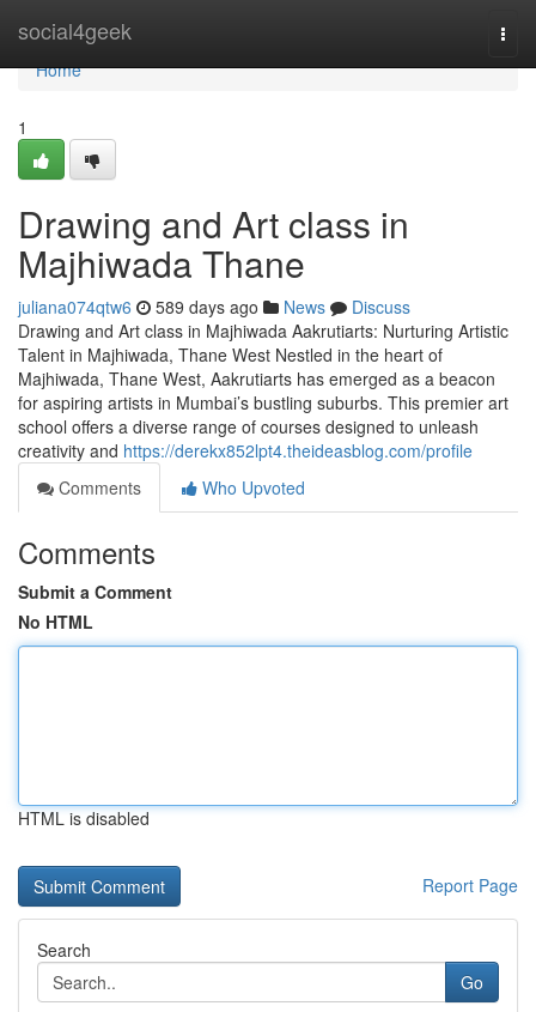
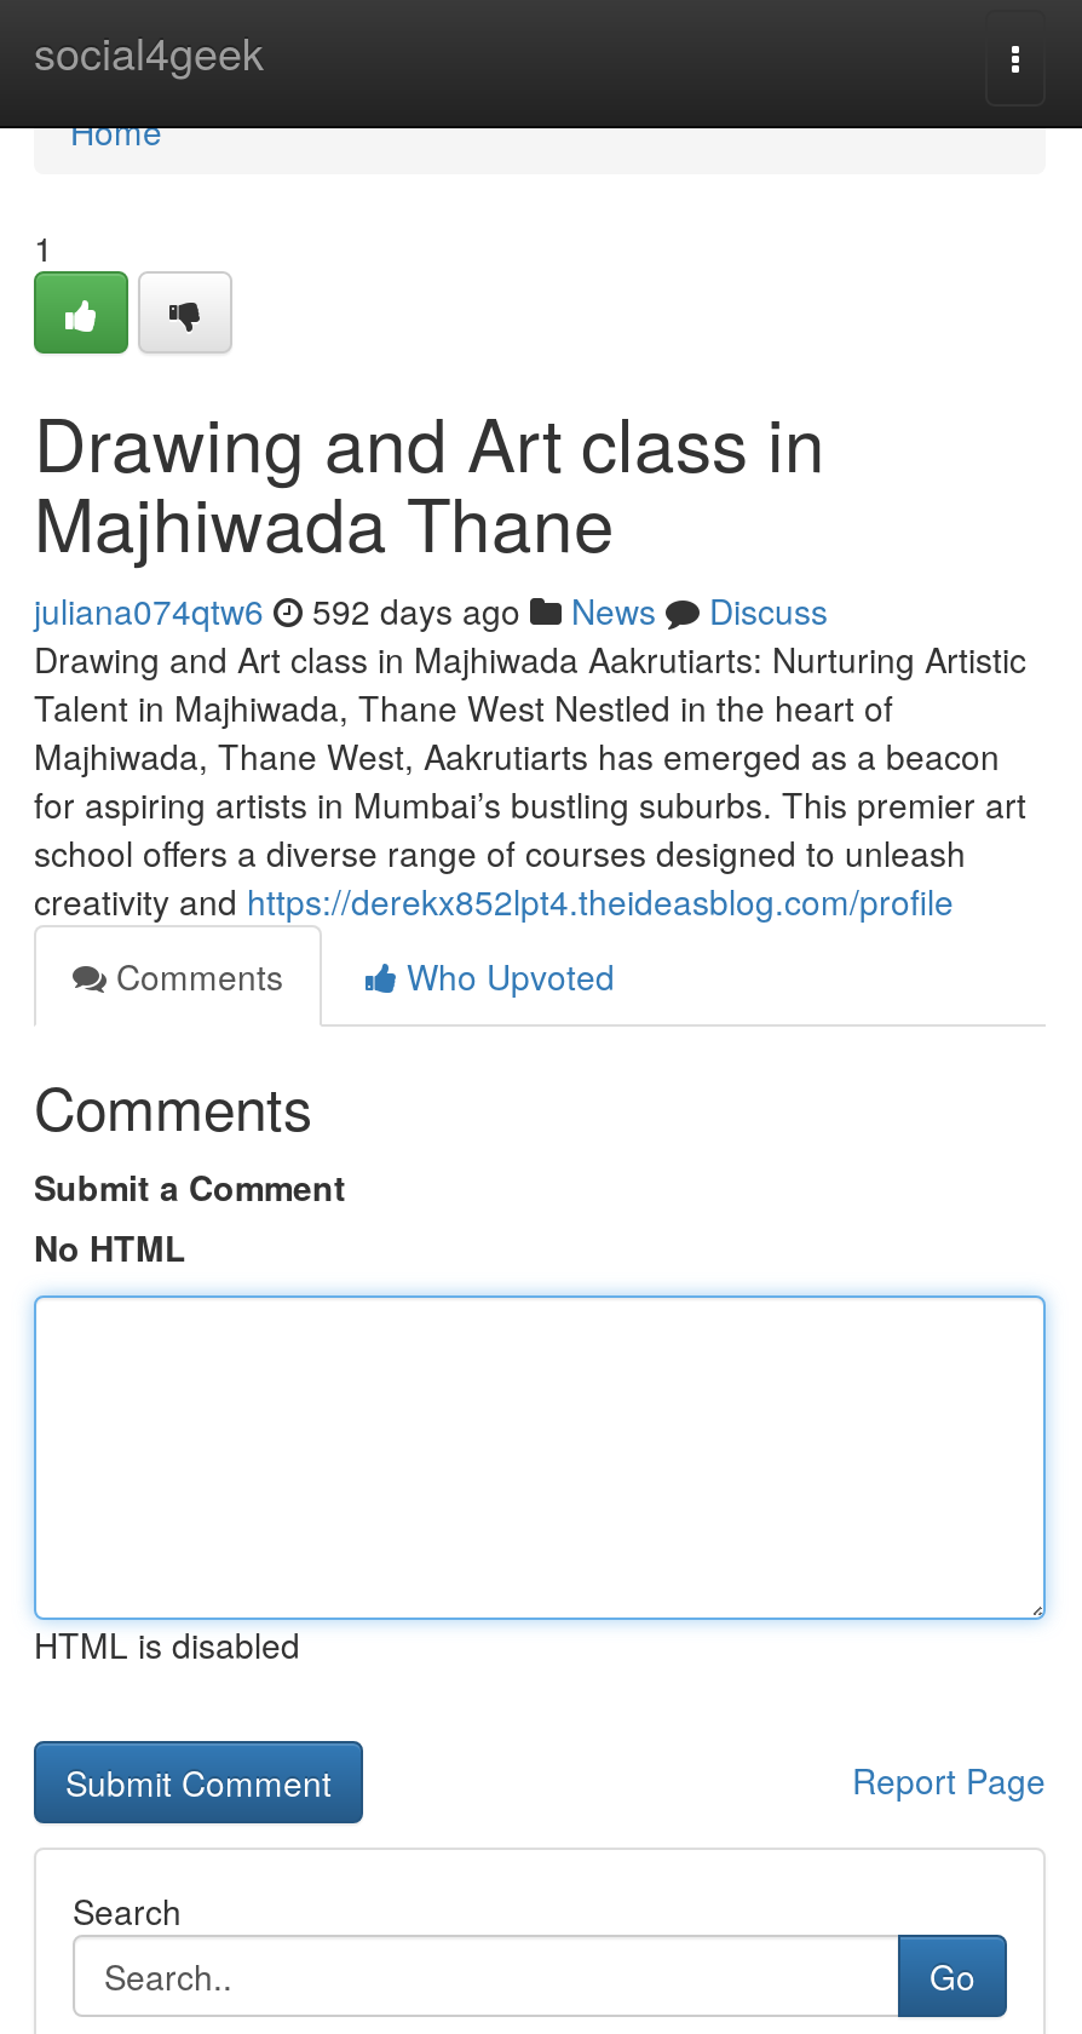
[18,295,410,319] juliana074qtw6 589 days ago News Discuss -> [34,586,828,634] juliana074qtw6 592 days ago News Discuss

